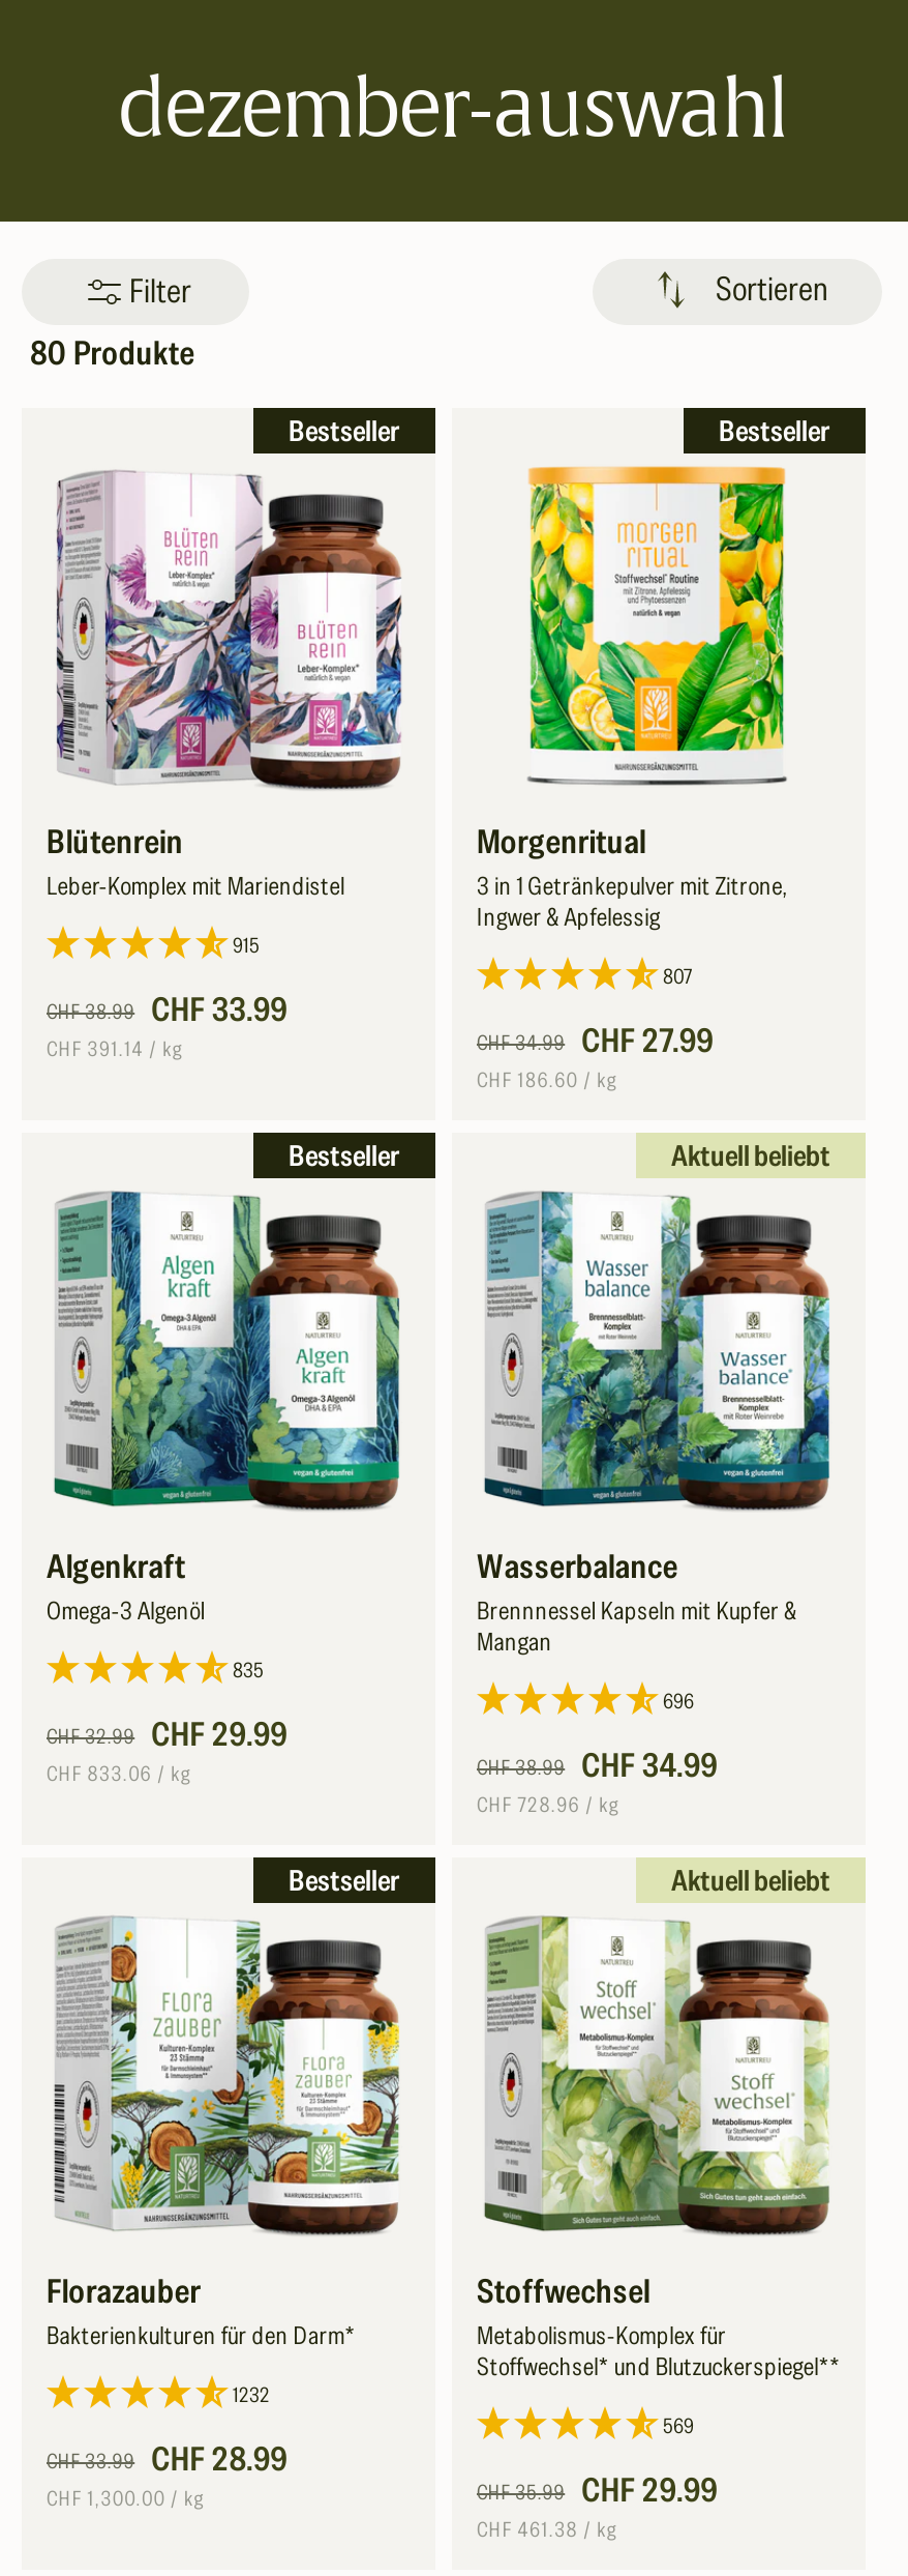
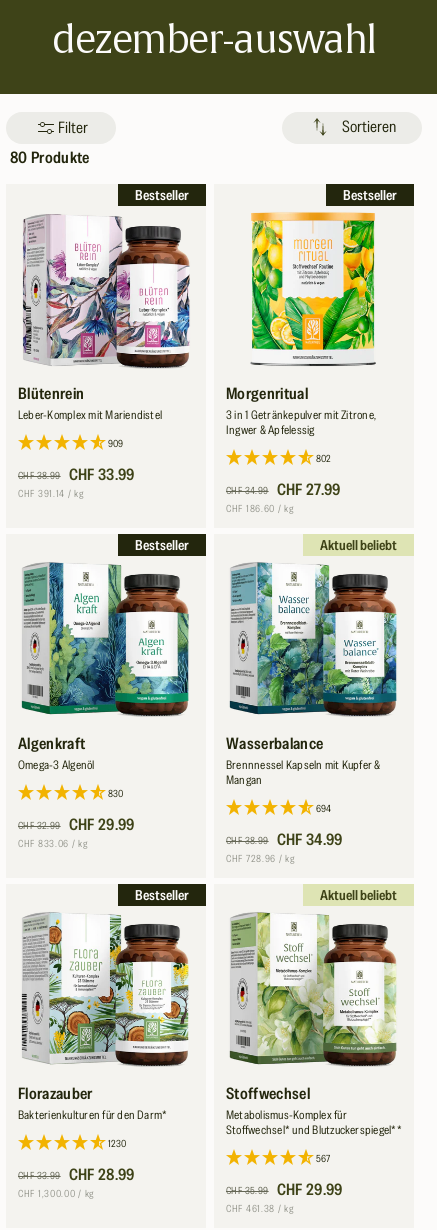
[233,932,260,959] 915 -> [108,437,123,450] 909
[663,963,692,990] 807 -> [316,452,331,465] 802
[233,1657,264,1684] 835 -> [108,787,123,800] 830
[663,1688,694,1715] 696 -> [316,802,331,815] 694
[233,2381,270,2408] 1232 -> [108,1137,126,1150] 1230
[663,2412,694,2439] 569 -> [316,1152,330,1165] 567

